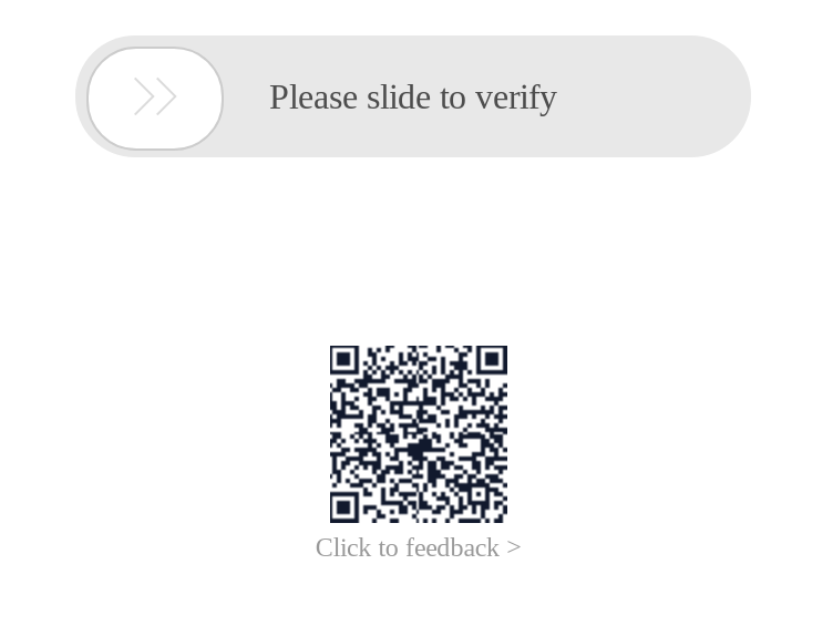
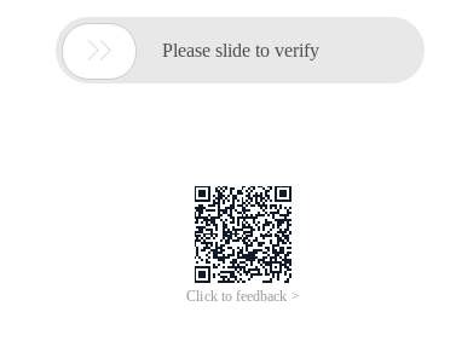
[330,343,510,525] [image] -> [195,186,292,284] [image]

